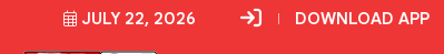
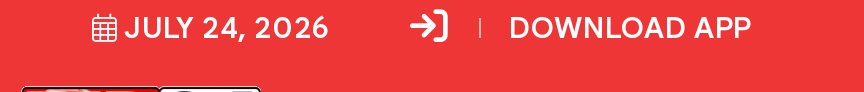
[81,9,195,29] JULY 22, 2026 -> [124,10,330,46] JULY 24, 2026

